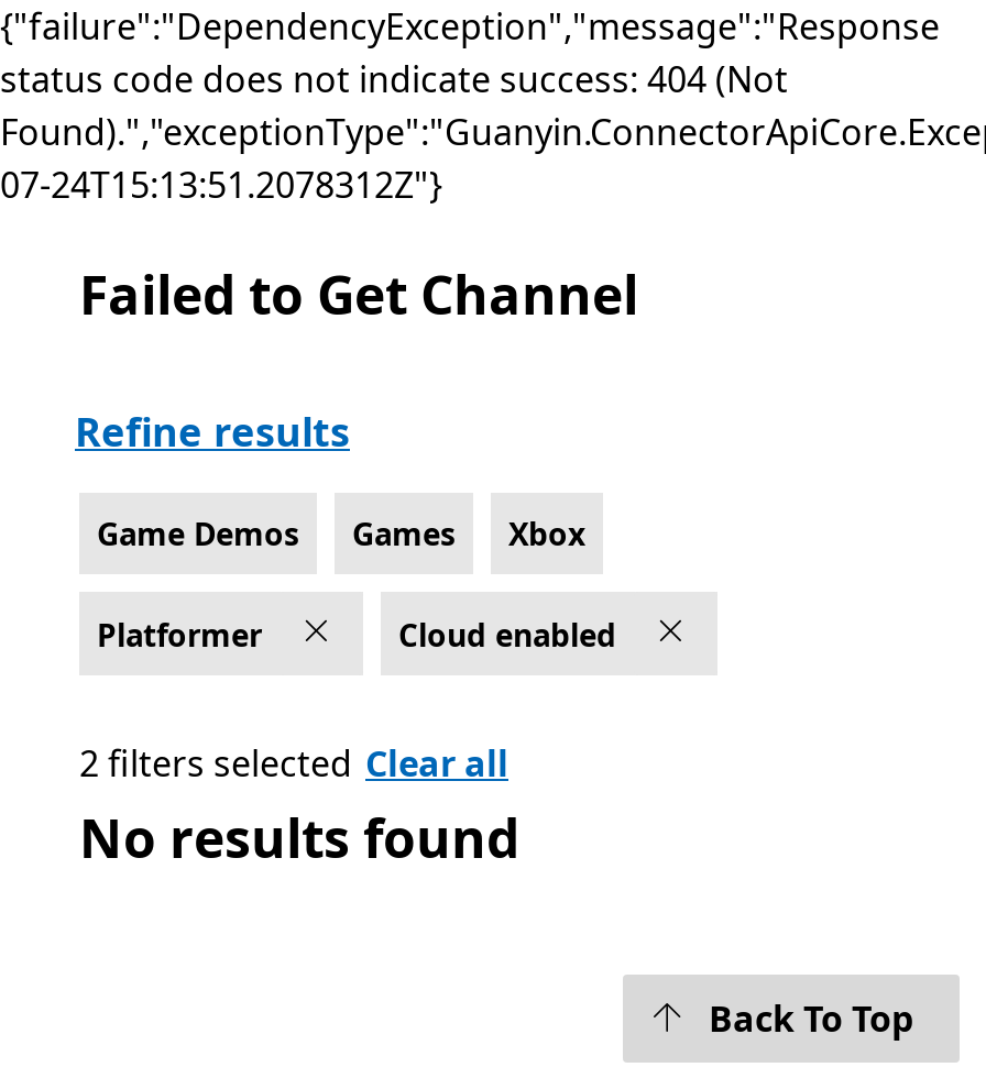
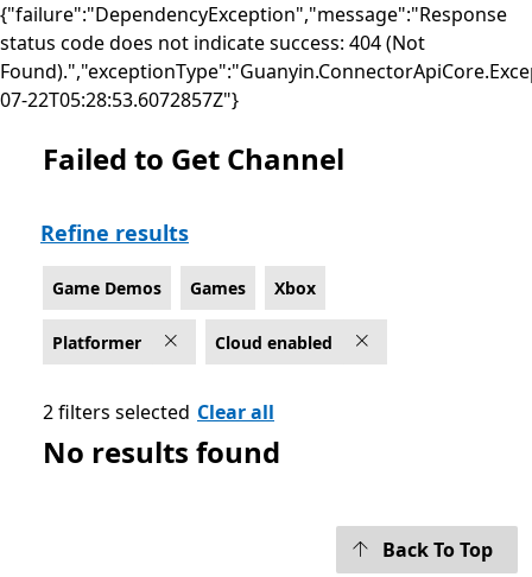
[0,161,442,209] 07-24T15:13:51.2078312Z"} -> [0,87,239,113] 07-22T05:28:53.6072857Z"}

